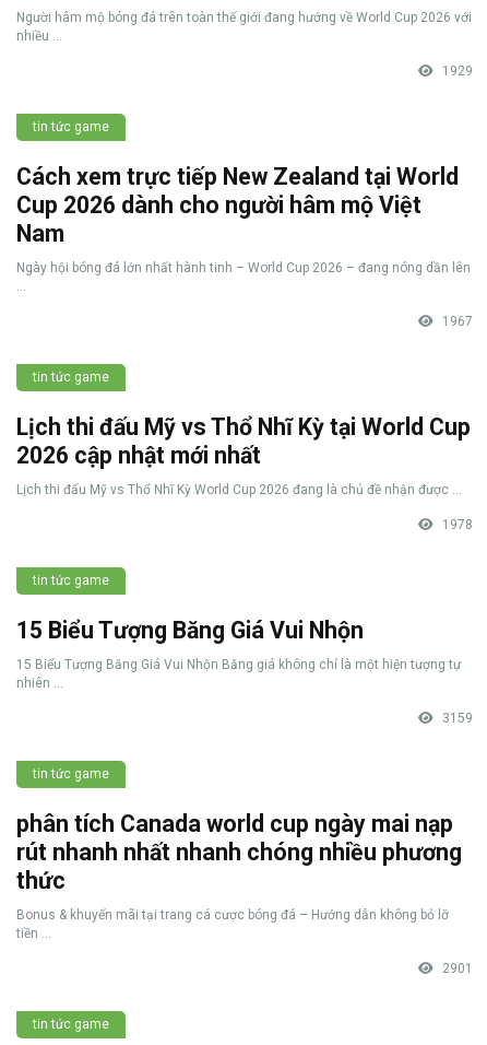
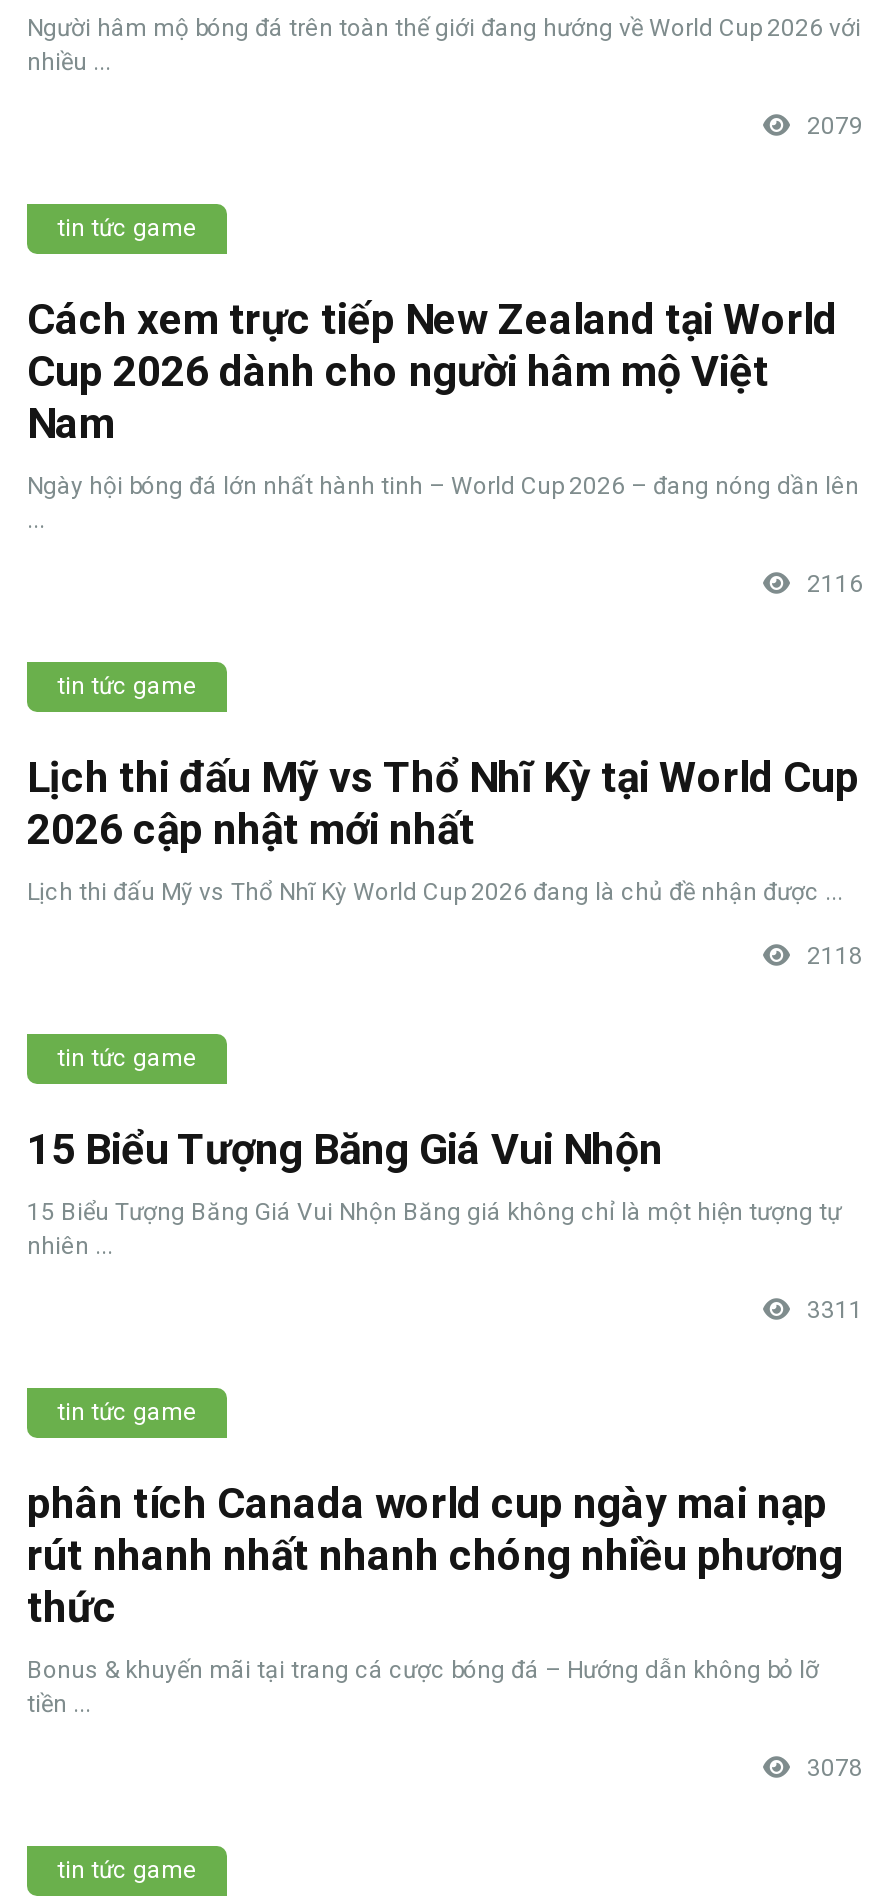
[439,63,473,79] 1929 -> [801,112,863,140] 2079
[439,314,473,329] 1967 -> [801,570,863,598] 2116
[439,517,473,532] 1978 -> [801,942,863,970] 2118
[439,711,473,726] 3159 -> [801,1296,863,1324] 3311
[439,961,473,976] 2901 -> [801,1754,863,1782] 3078

